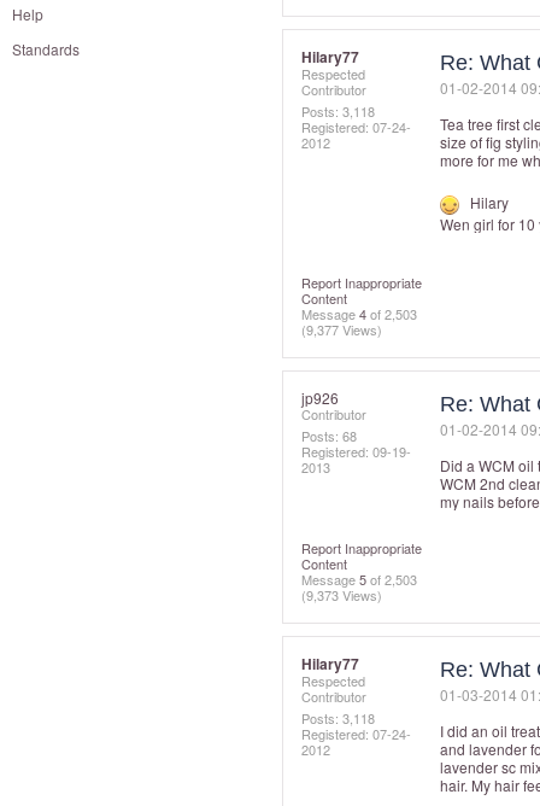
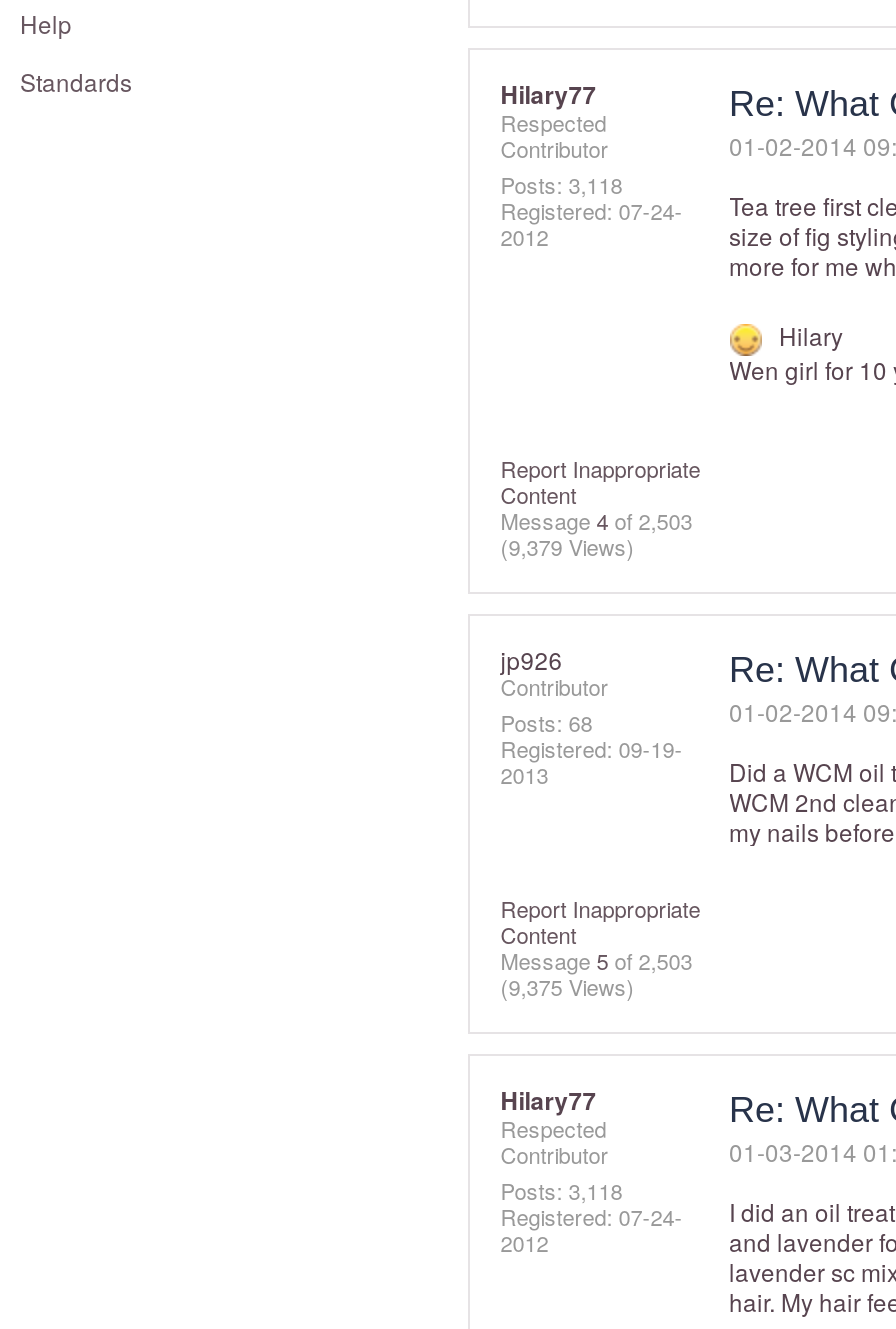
[302,320,382,339] (9,377 Views) -> [500,530,634,562] (9,379 Views)
[302,585,382,604] (9,373 Views) -> [500,970,634,1002] (9,375 Views)

